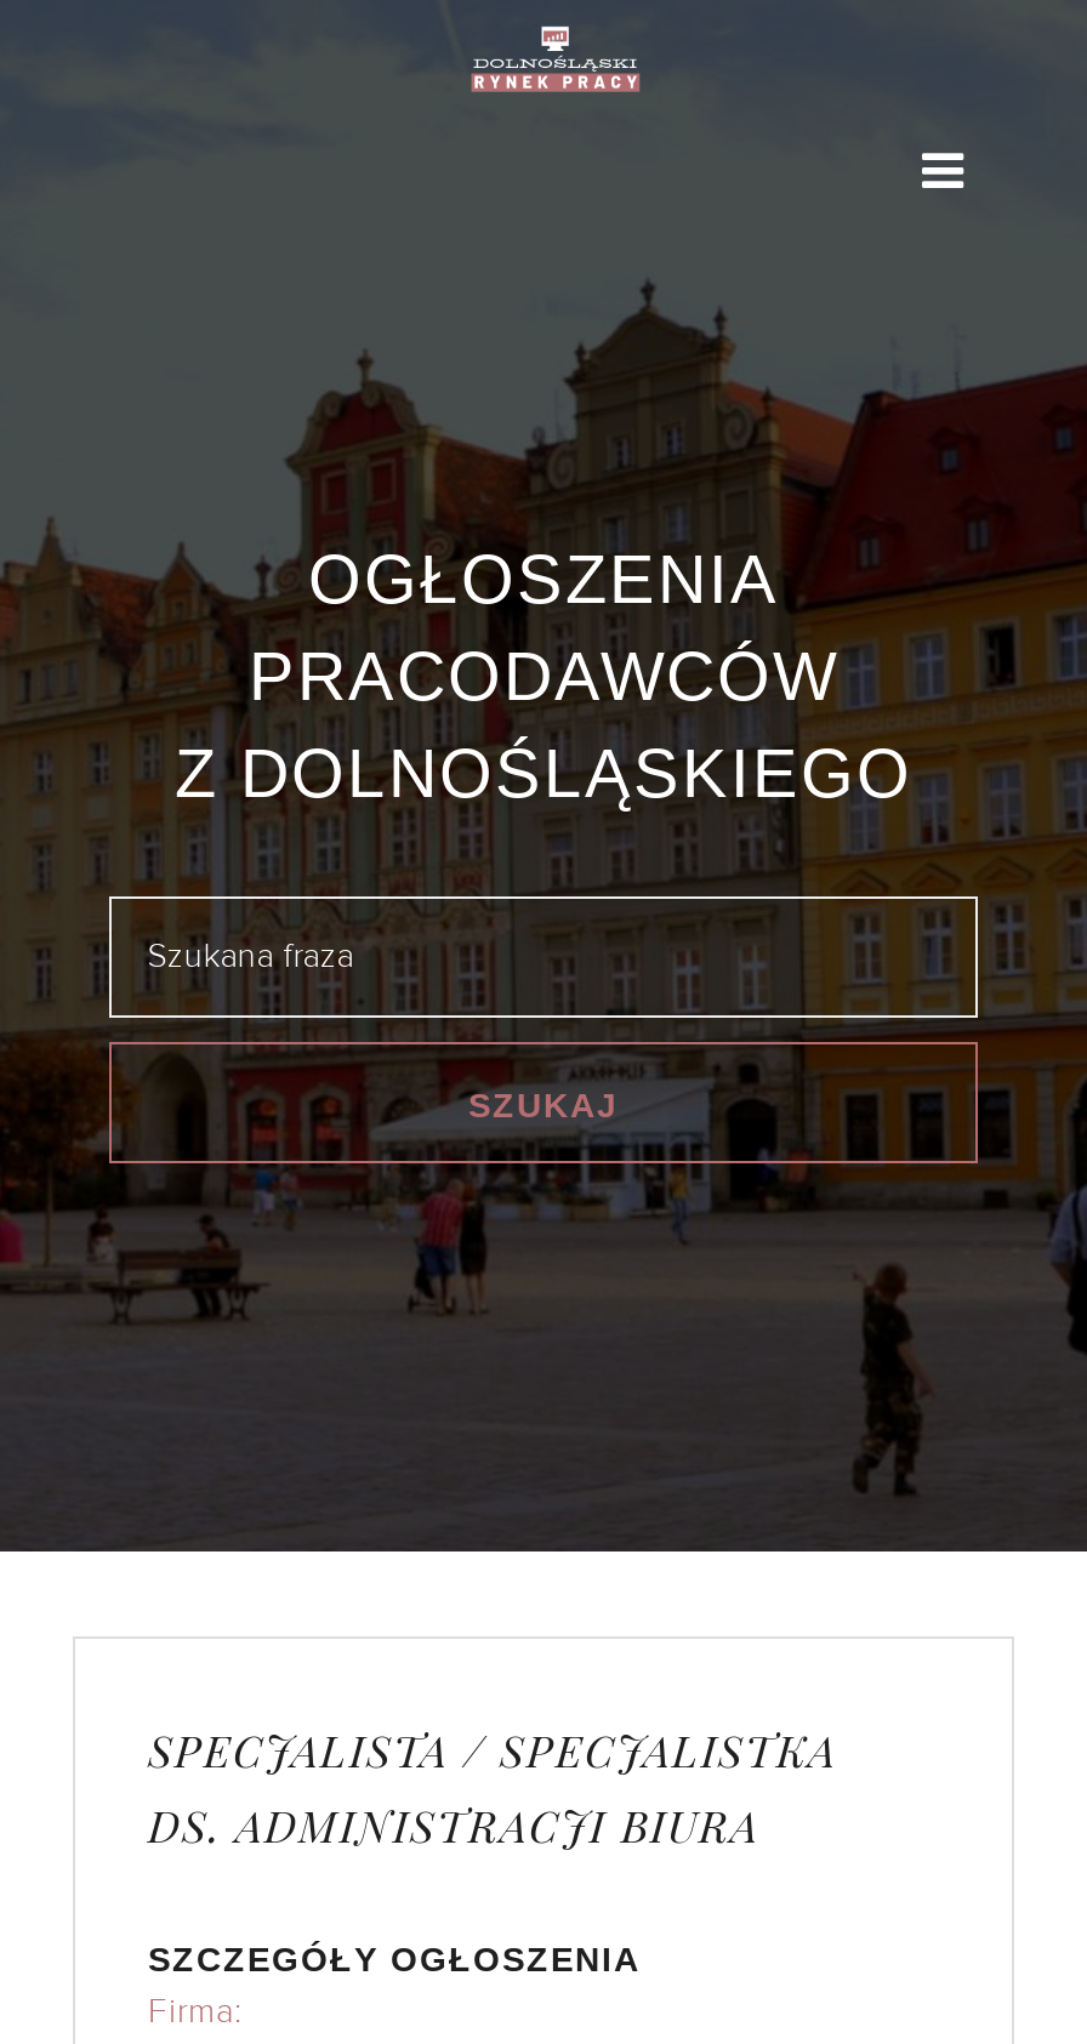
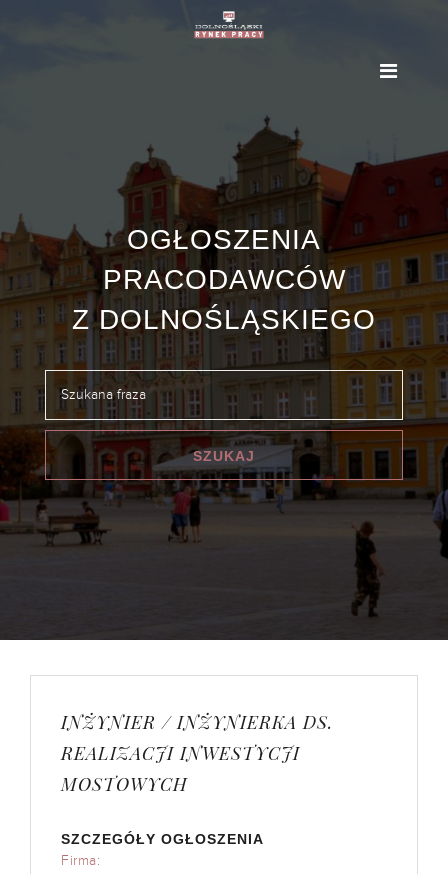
[148,1721,837,1855] SPECJALISTA / SPECJALISTKA | DS. ADMINISTRACJI BIURA -> [61,710,333,796] INŻYNIER / INŻYNIERKA DS. | REALIZACJI INWESTYCJI | MOSTOWYCH

